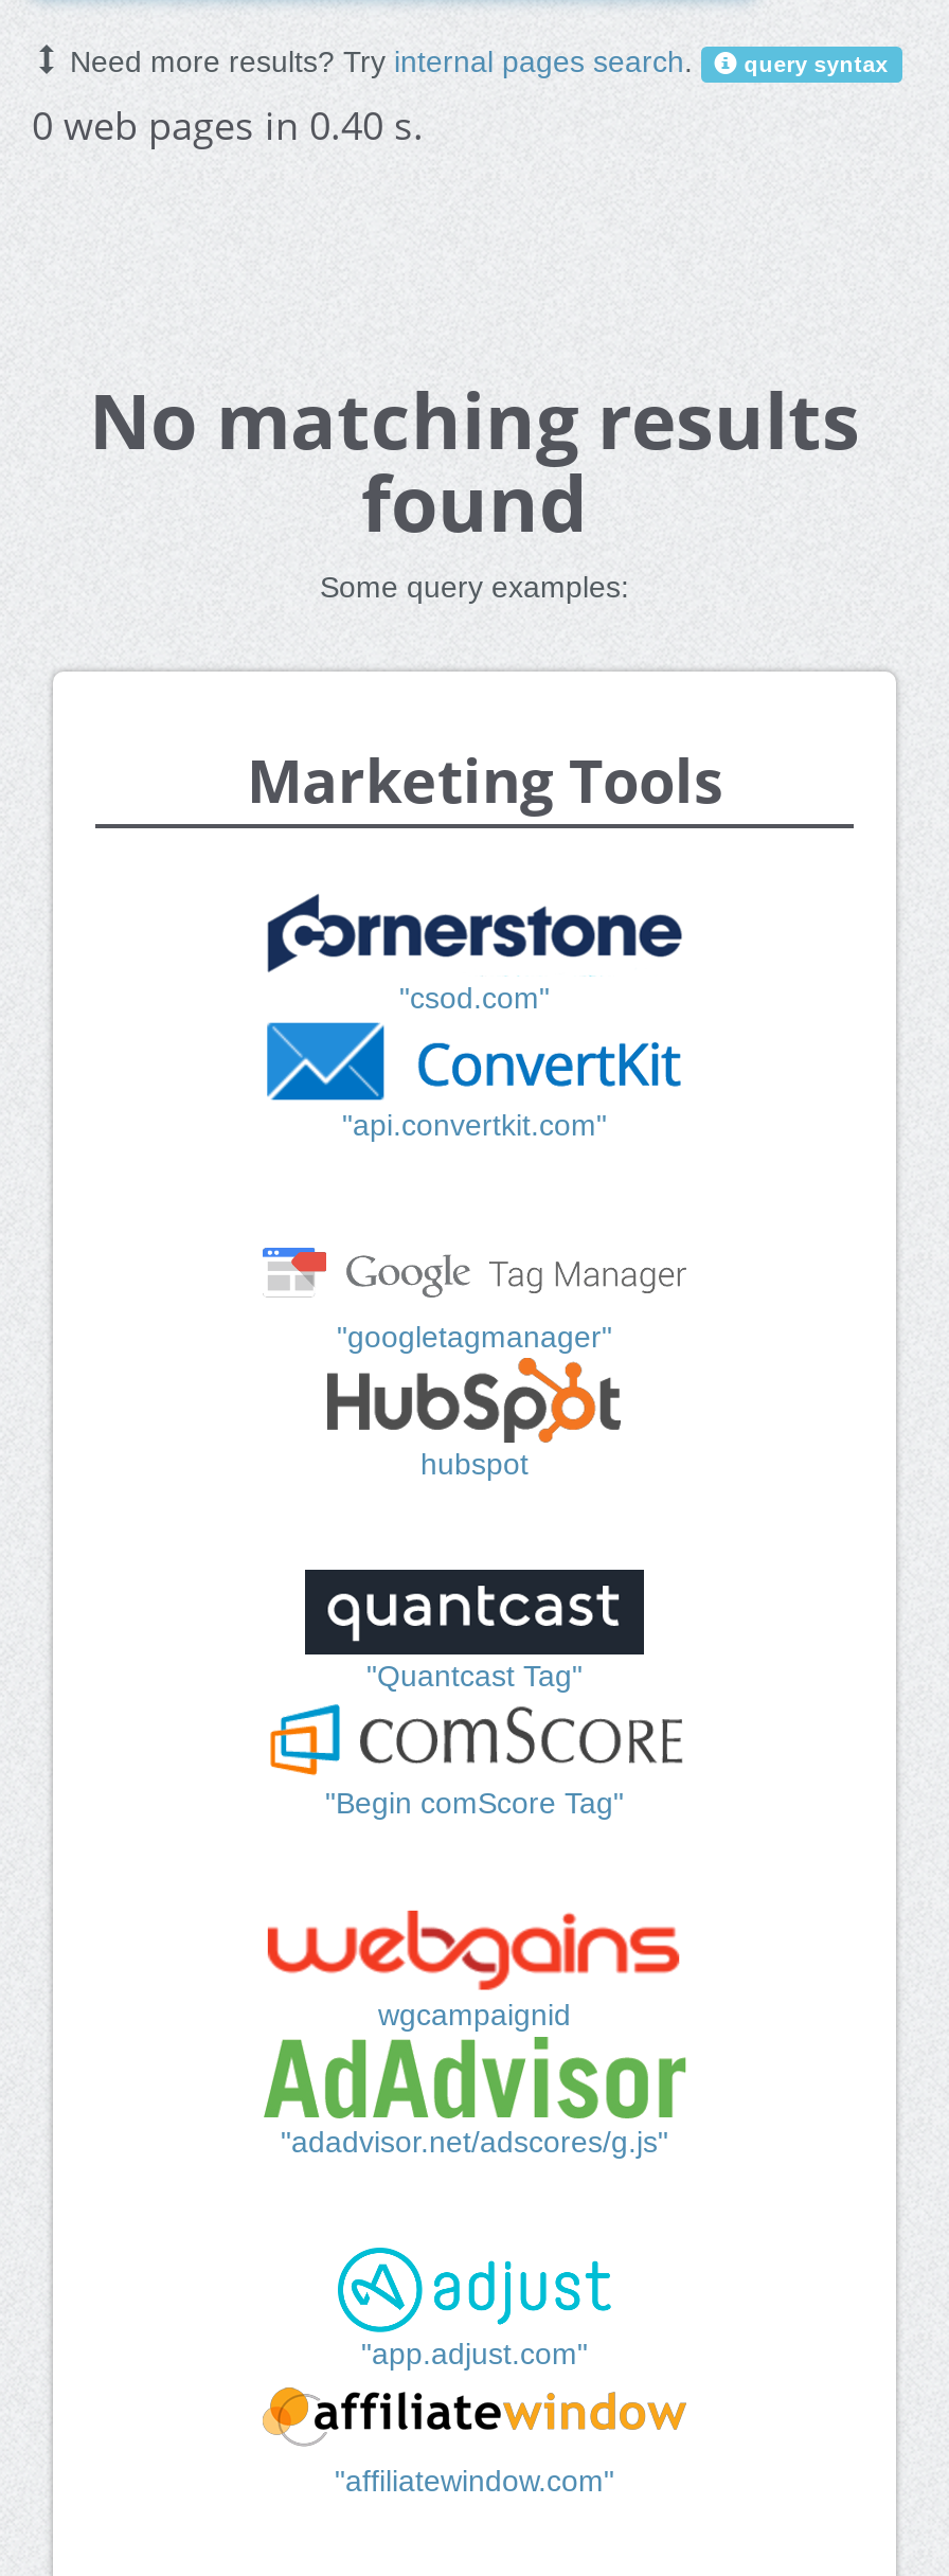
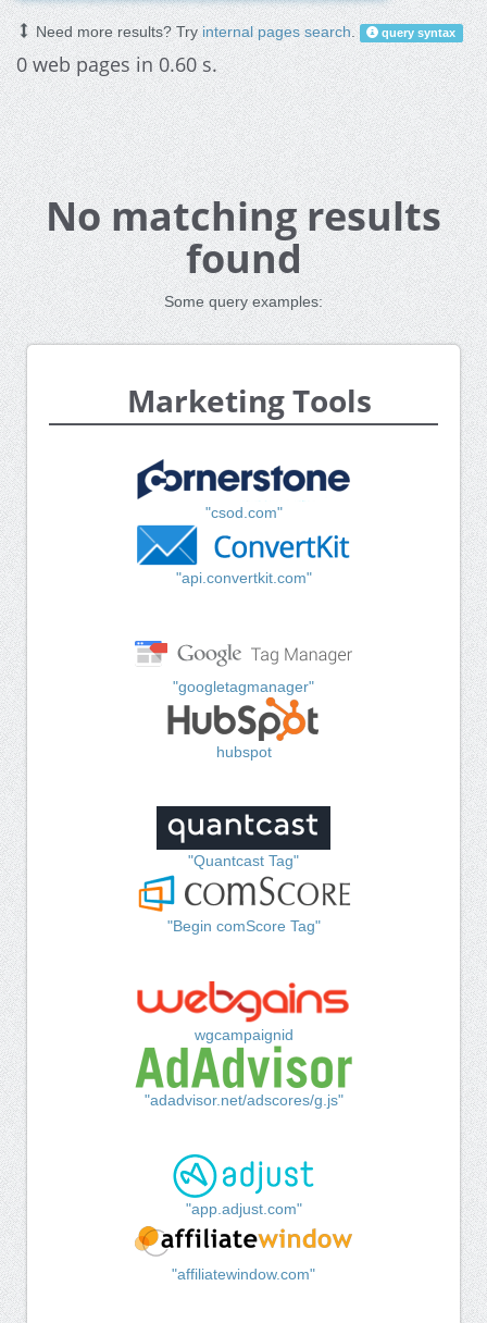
[32,100,424,151] 0 web pages in 0.40 s. -> [16,51,217,77] 0 web pages in 0.60 s.

